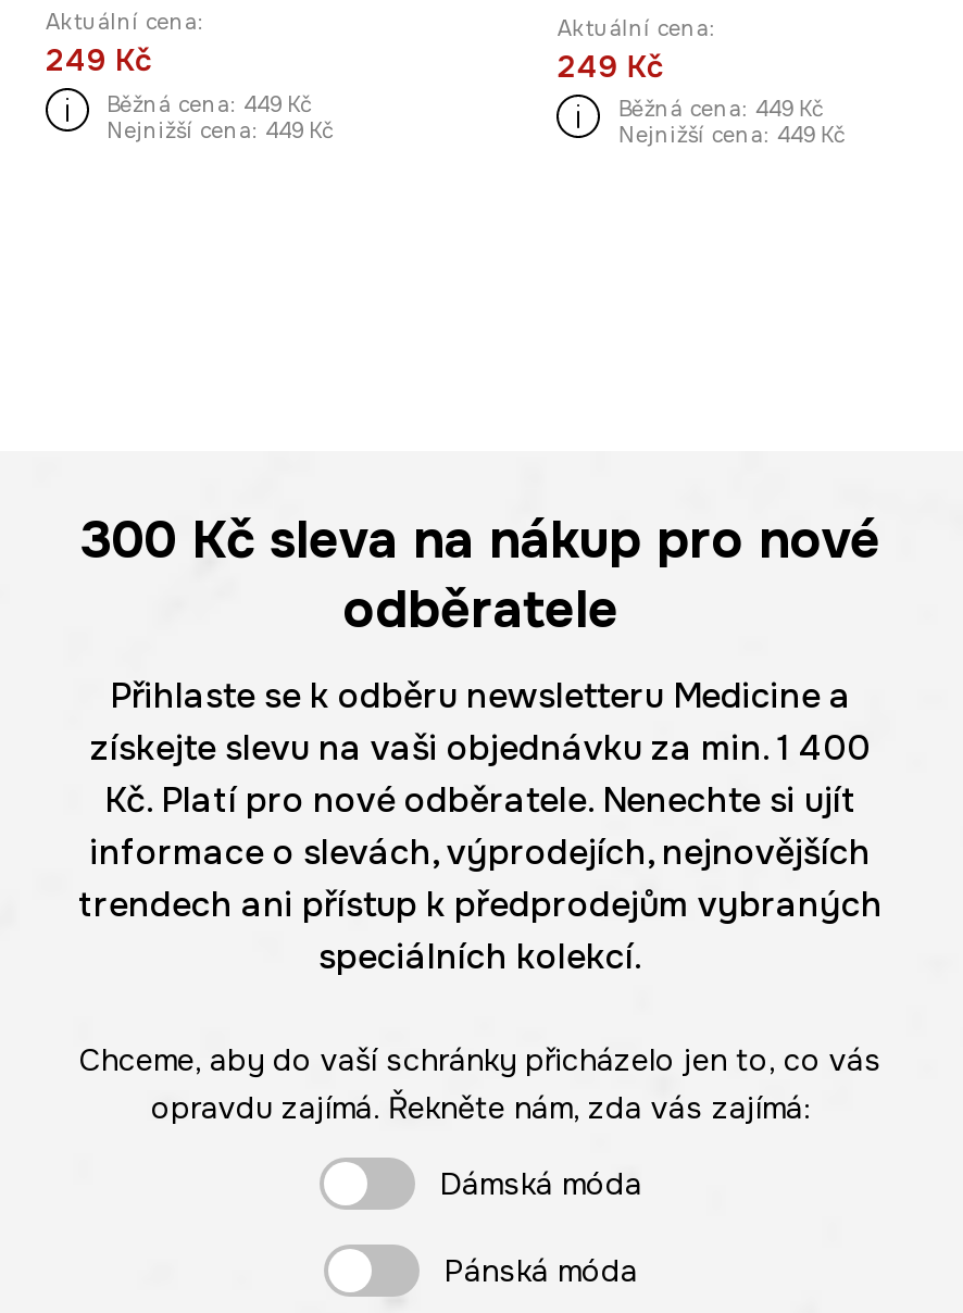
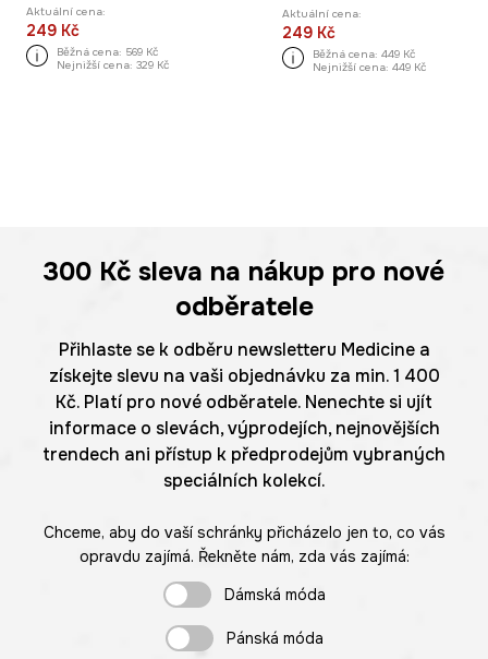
[107,90,313,118] Běžná cena: 449 Kč -> [57,45,159,59] Běžná cena: 569 Kč
[107,116,335,144] Nejnižší cena: 449 Kč -> [57,58,170,72] Nejnižší cena: 329 Kč

